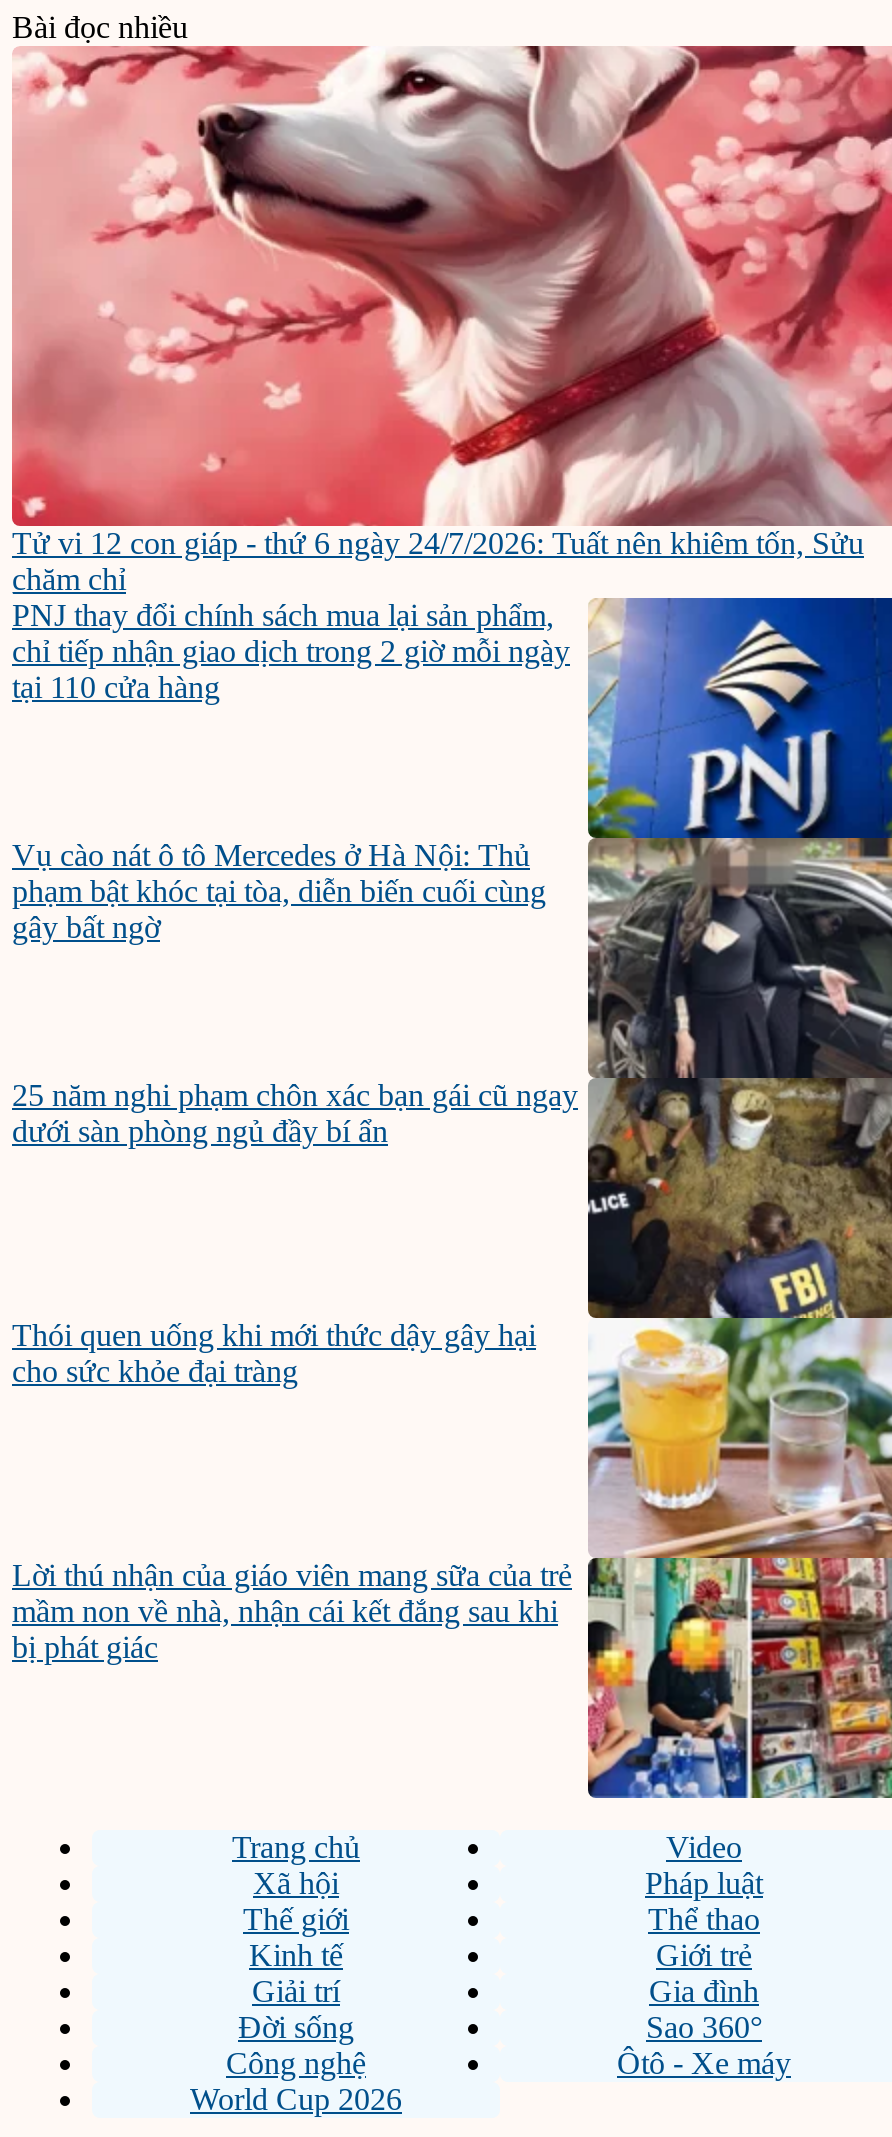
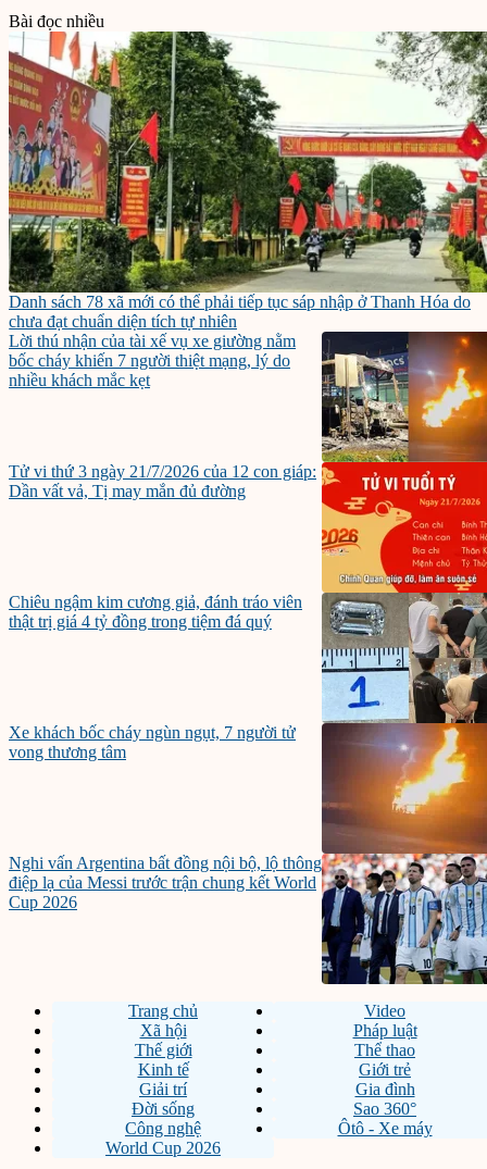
[10,44,886,704] [image] | Tử vi 12 con giáp - thứ 6 ngày 24/7/2026: Tuất nên khiêm tốn, Sửu | chăm chỉ | PNJ thay đổi chính sách mua lại sản phẩm, | chỉ tiếp nhận giao dịch trong 2 giờ mỗi ngày | tại 110 cửa hàng -> [8,30,484,389] [image] | Danh sách 78 xã mới có thể phải tiếp tục sáp nhập ở Thanh Hóa do | chưa đạt chuẩn diện tích tự nhiên | Lời thú nhận của tài xế vụ xe giường nằm | bốc cháy khiến 7 người thiệt mạng, lý do | nhiều khách mắc kẹt
[12,596,886,1800] [image] | Lời thú nhận của giáo viên mang sữa của trẻ | mầm non về nhà, nhận cái kết đắng sau khi | bị phát giác -> [9,331,484,985] [image] | Nghi vấn Argentina bất đồng nội bộ, lộ thông | điệp lạ của Messi trước trận chung kết World | Cup 2026
[12,838,546,944] Vụ cào nát ô tô Mercedes ở Hà Nội: Thủ | phạm bật khóc tại tòa, diễn biến cuối cùng | gây bất ngờ -> [9,462,316,500] Tử vi thứ 3 ngày 21/7/2026 của 12 con giáp: | Dần vất vả, Tị may mắn đủ đường
[12,1078,578,1148] 25 năm nghi phạm chôn xác bạn gái cũ ngay | dưới sàn phòng ngủ đầy bí ẩn -> [9,593,302,631] Chiêu ngậm kim cương giả, đánh tráo viên | thật trị giá 4 tỷ đồng trong tiệm đá quý
[12,1318,536,1388] Thói quen uống khi mới thức dậy gây hại | cho sức khỏe đại tràng -> [9,723,296,761] Xe khách bốc cháy ngùn ngụt, 7 người tử | vong thương tâm

